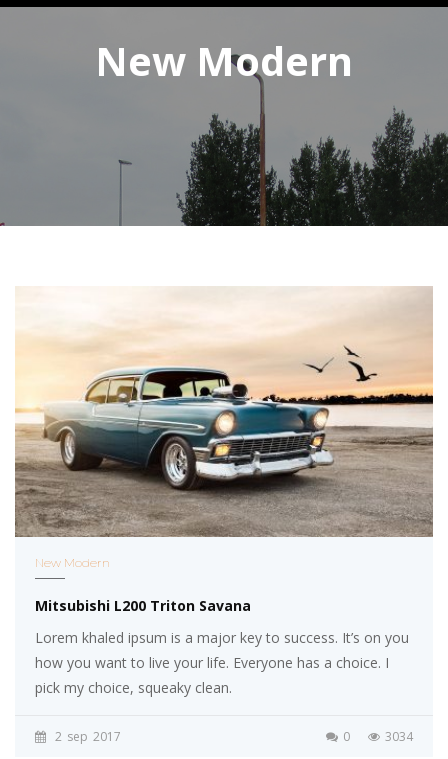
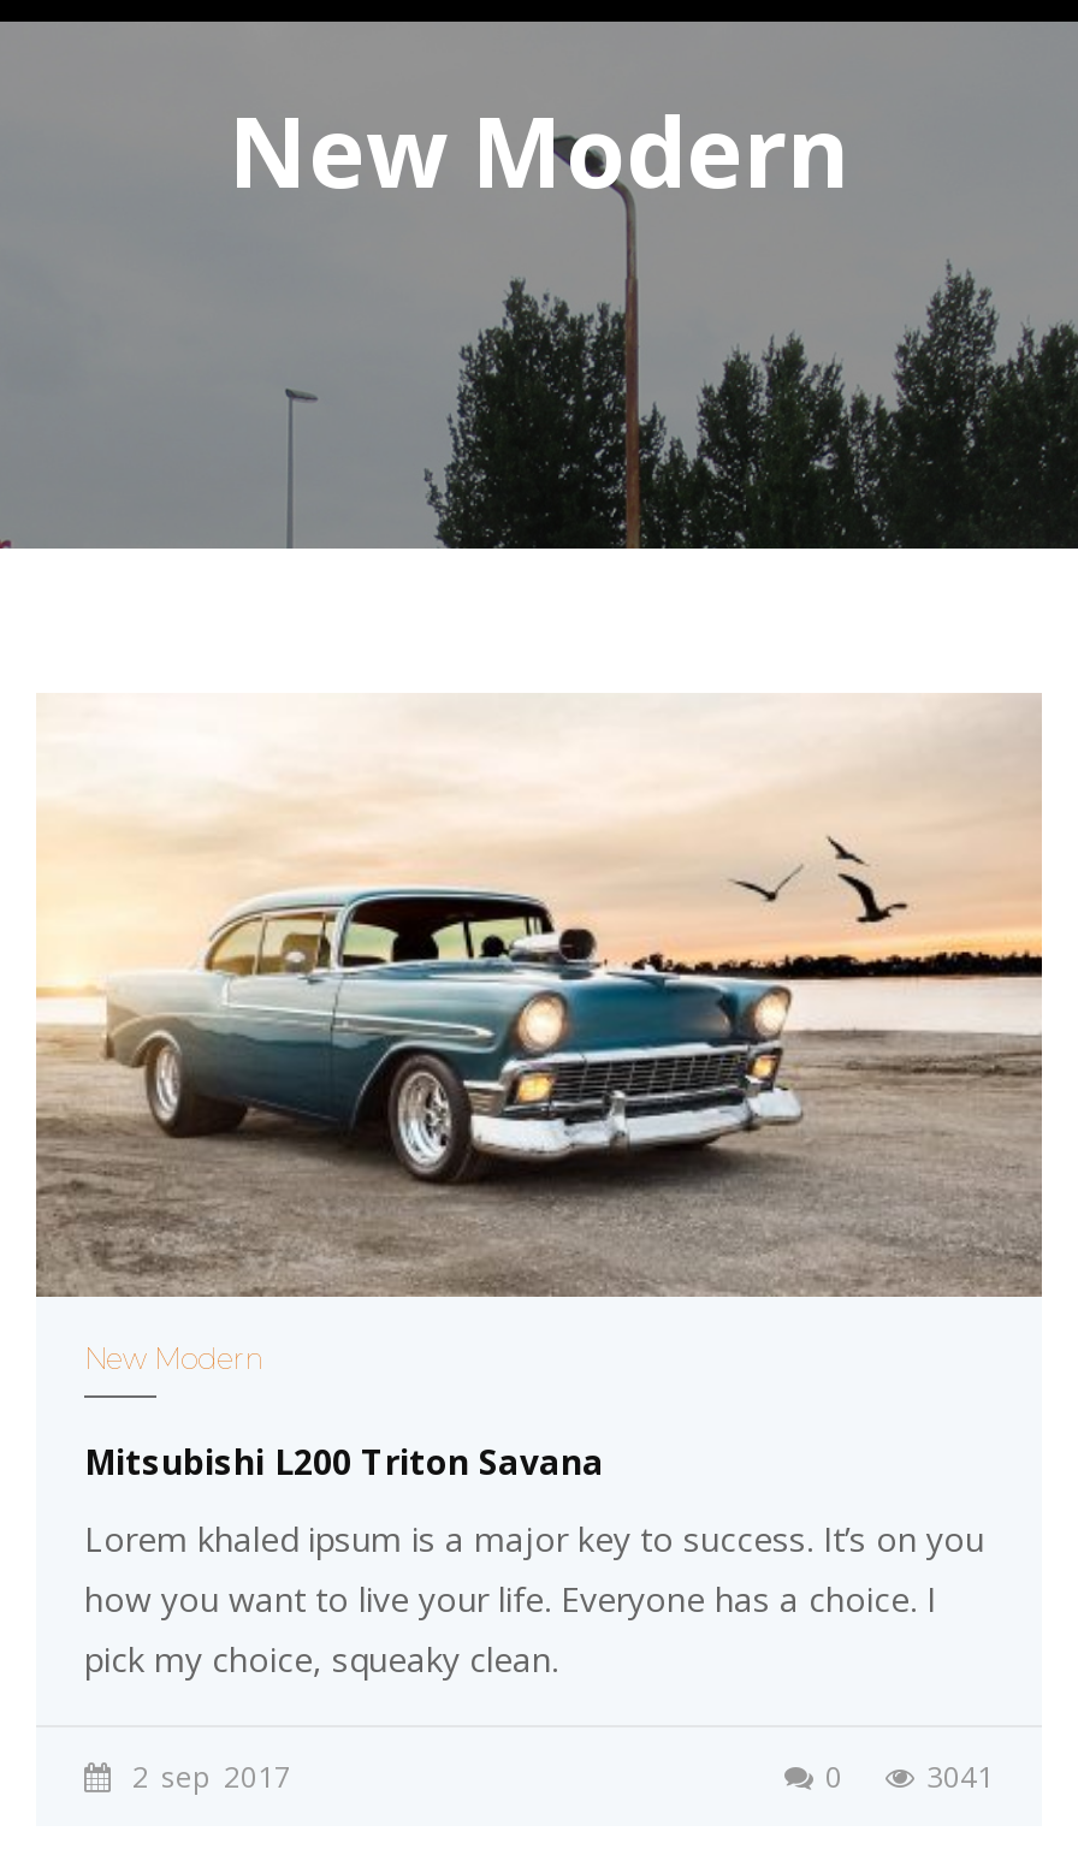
[385,728,413,745] 3034 -> [926,1756,994,1797] 3041

